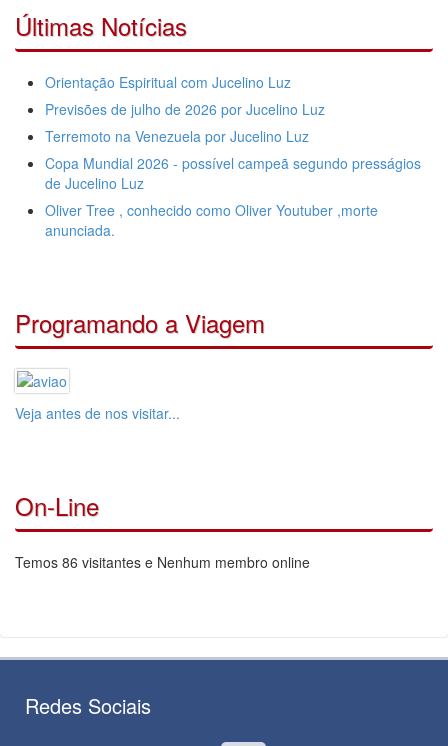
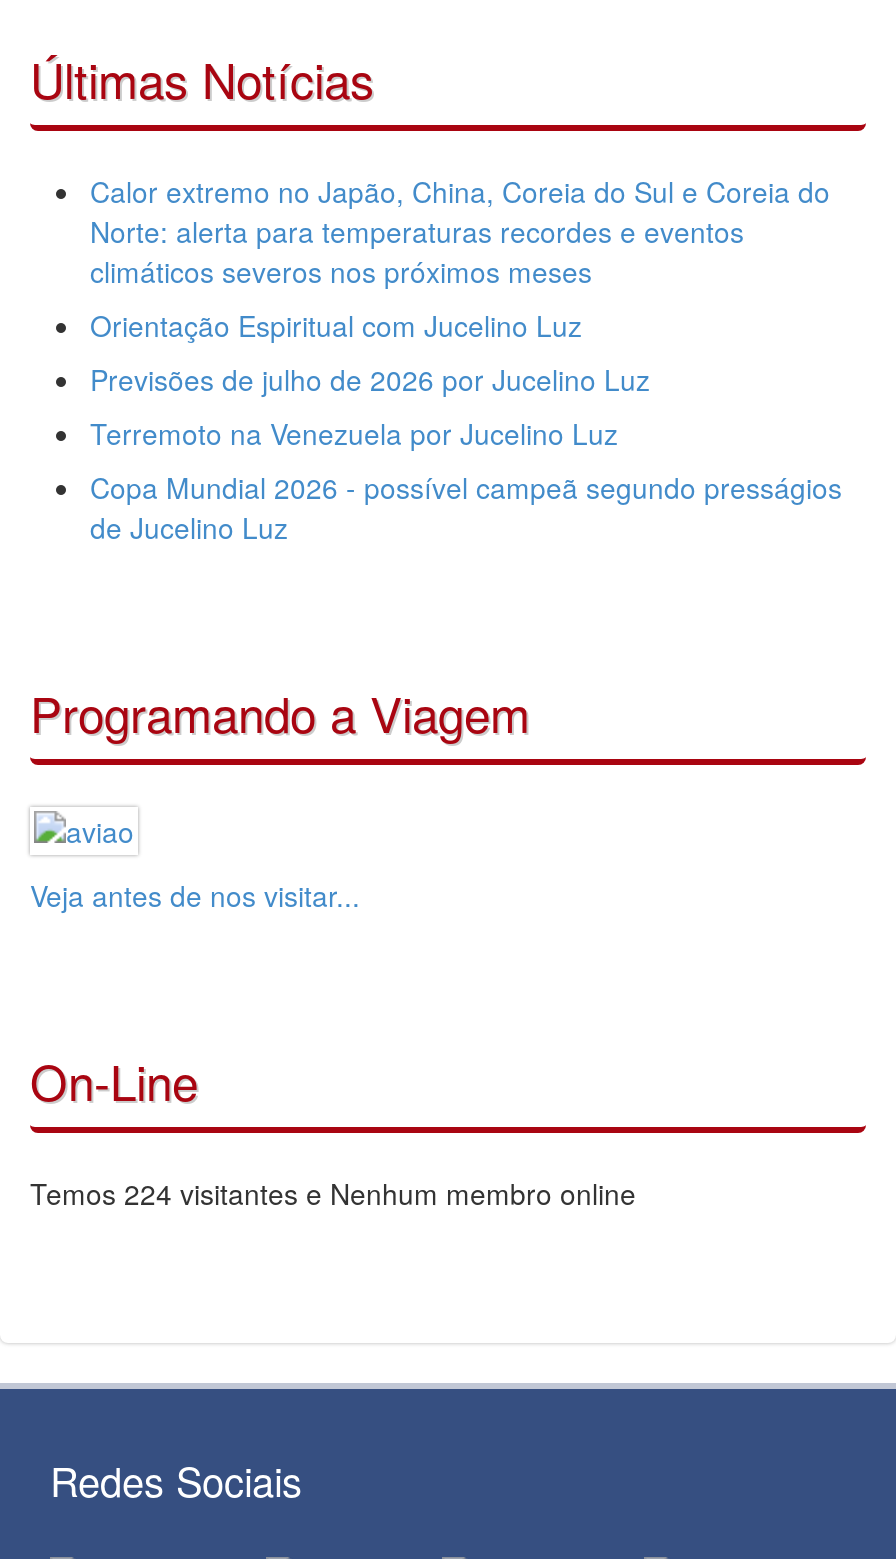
none -> [90,171,830,291] Calor extremo no Japão, China, Coreia do Sul e Coreia do | Norte: alerta para temperaturas recordes e eventos | climáticos severos nos próximos meses
moved [45,72,421,193] -> [90,305,842,547]: Orientação Espiritual com Jucelino Luz | Previsões de julho de 2026 por Jucelino Luz | Terremoto na Venezuela por Jucelino Luz | Copa Mundial 2026 - possível campeã segundo presságios | de Jucelino Luz
[45,200,378,240] Oliver Tree , conhecido como Oliver Youtuber ,morte | anunciada. -> none
[15,552,310,572] Temos 86 visitantes e Nenhum membro online -> [30,1172,636,1212] Temos 224 visitantes e Nenhum membro online

